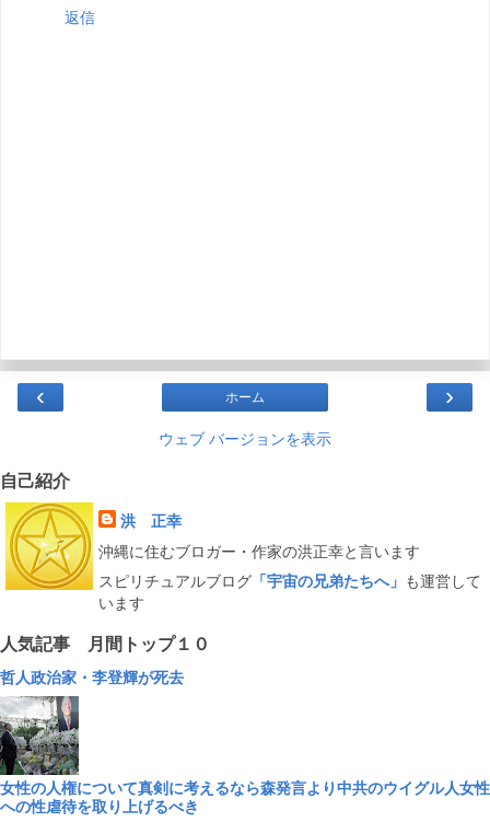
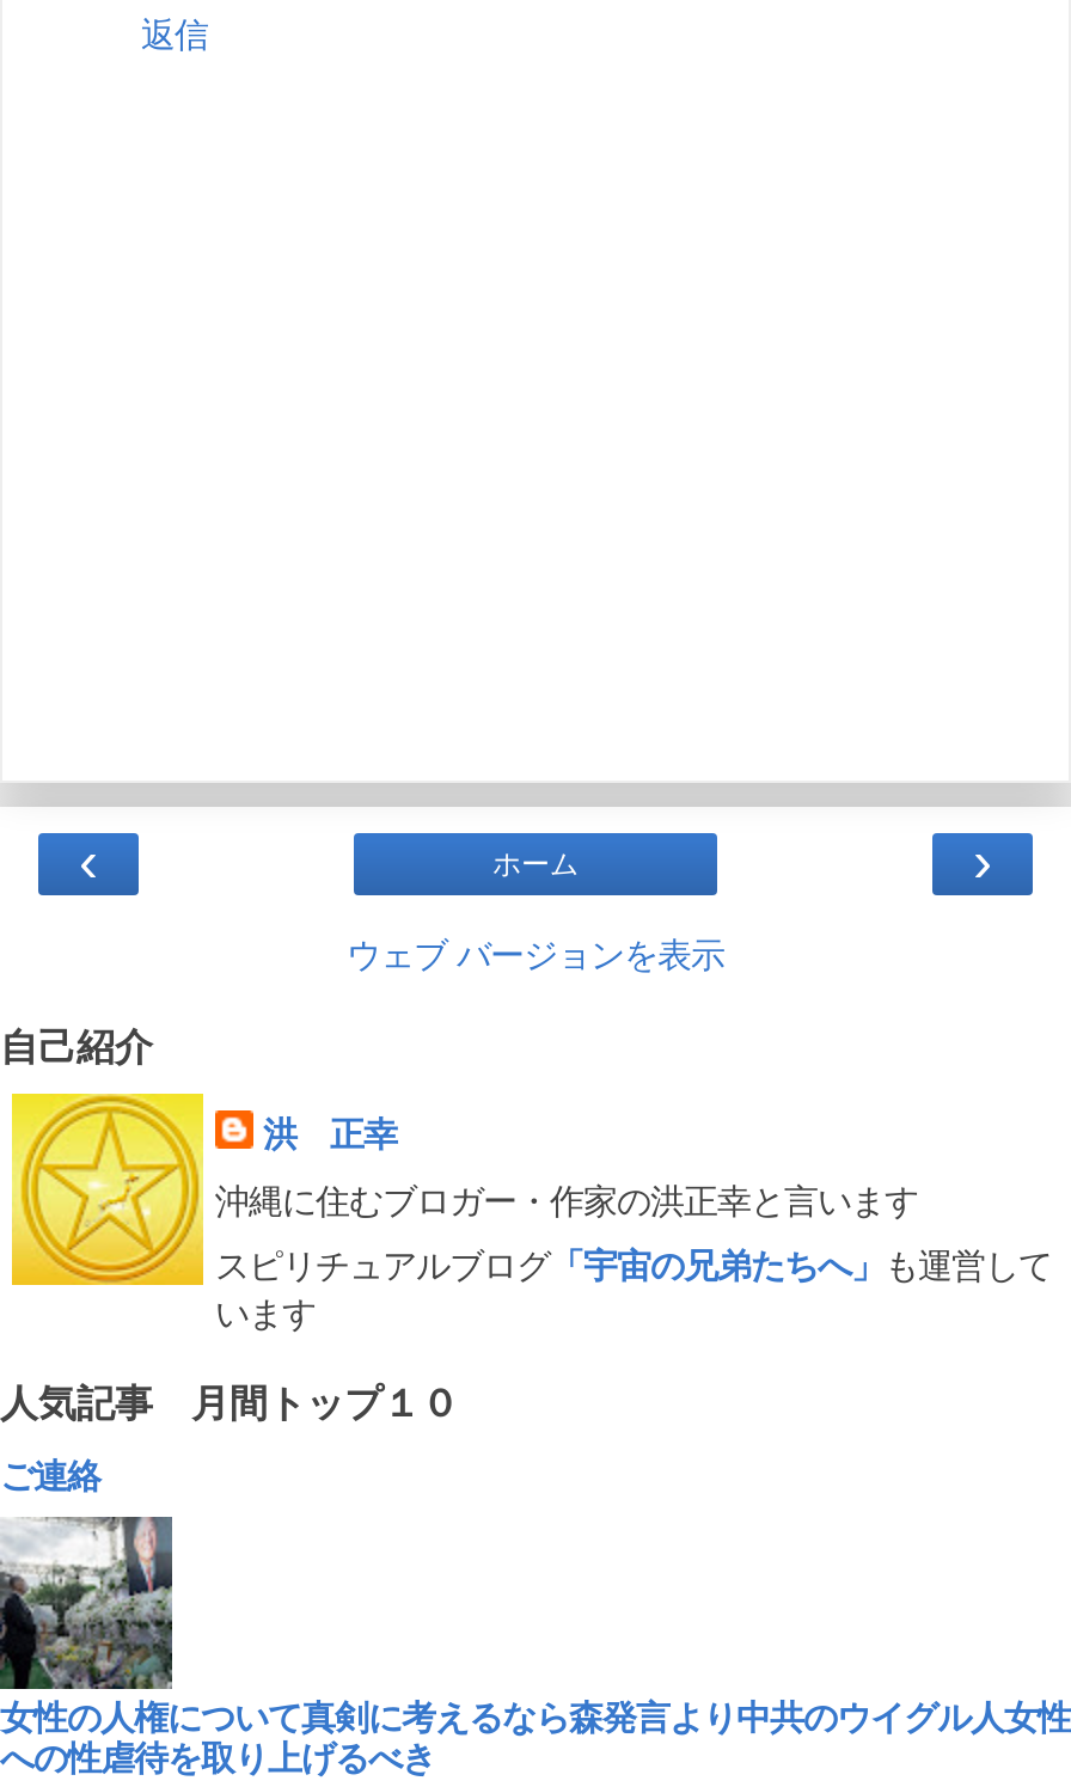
[0,669,184,687] 哲人政治家・李登輝が死去 -> [0,1458,100,1496] ご連絡

